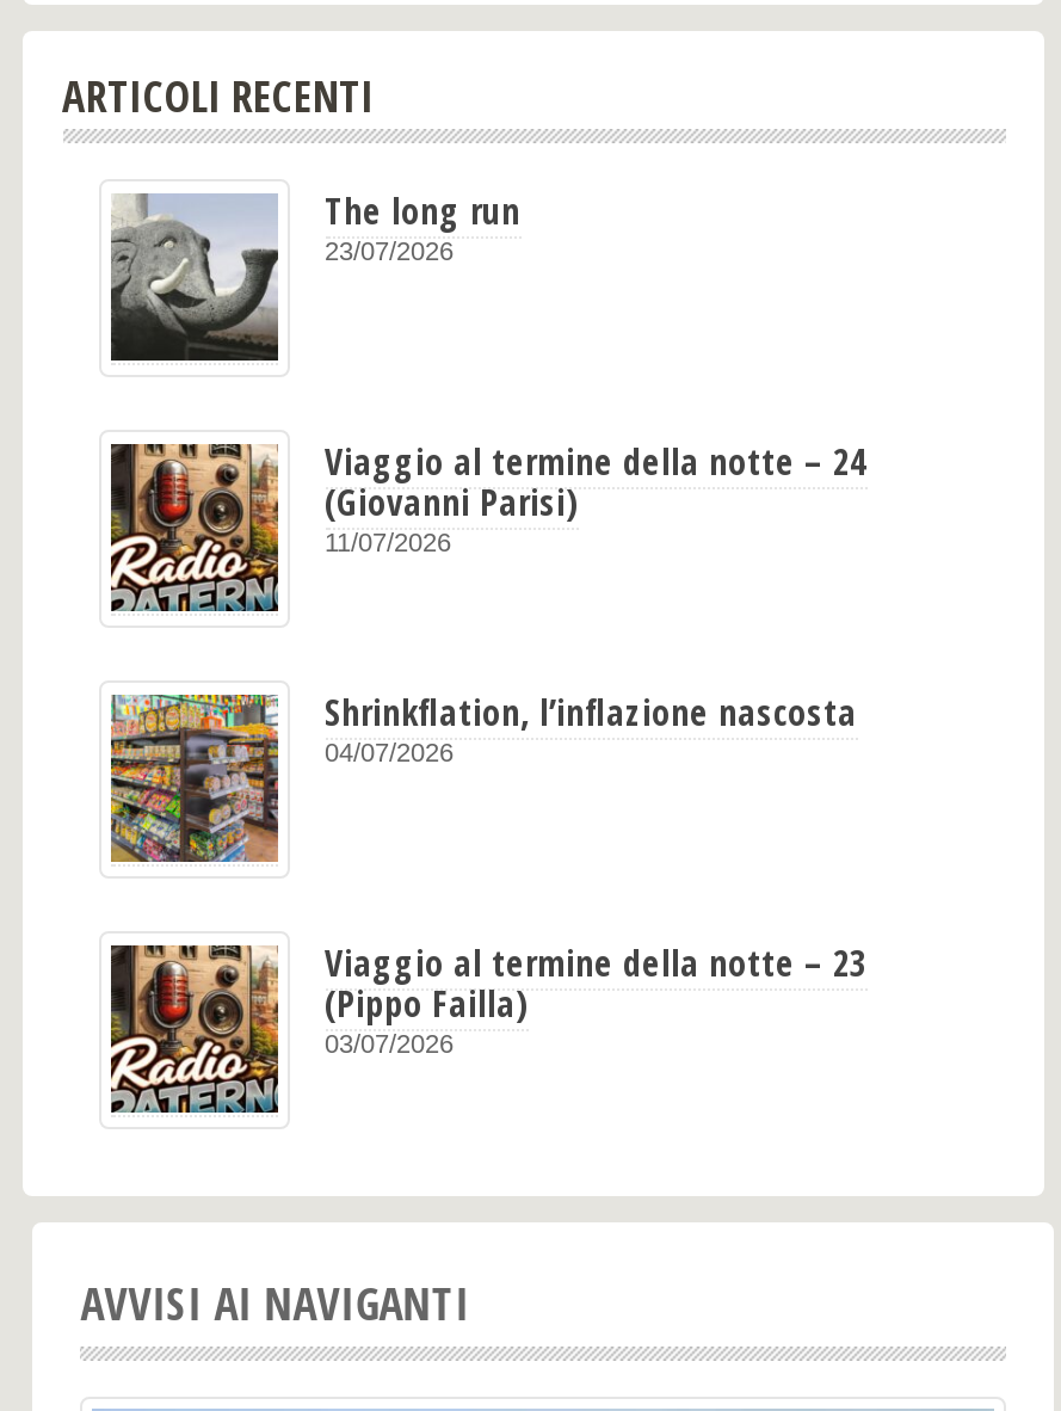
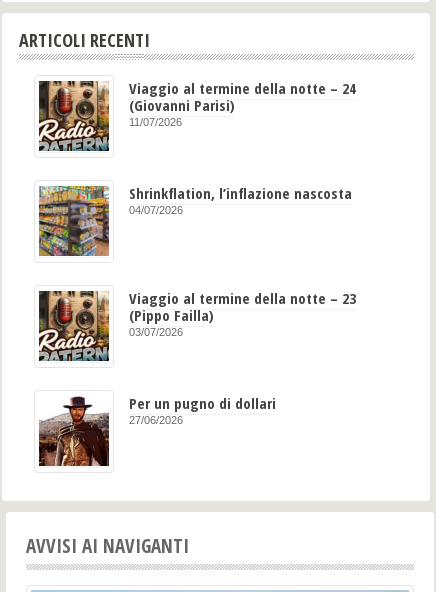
[109,185,520,363] [image] | The long run | 23/07/2026 -> none
moved [106,436,866,1056] -> [37,77,355,337]: [image] | Viaggio al termine della notte – 24 | (Giovanni Parisi) | ... | (Pippo Failla) | 03/07/2026
none -> [38,392,275,467] [image] | Per un pugno di dollari | 27/06/2026

